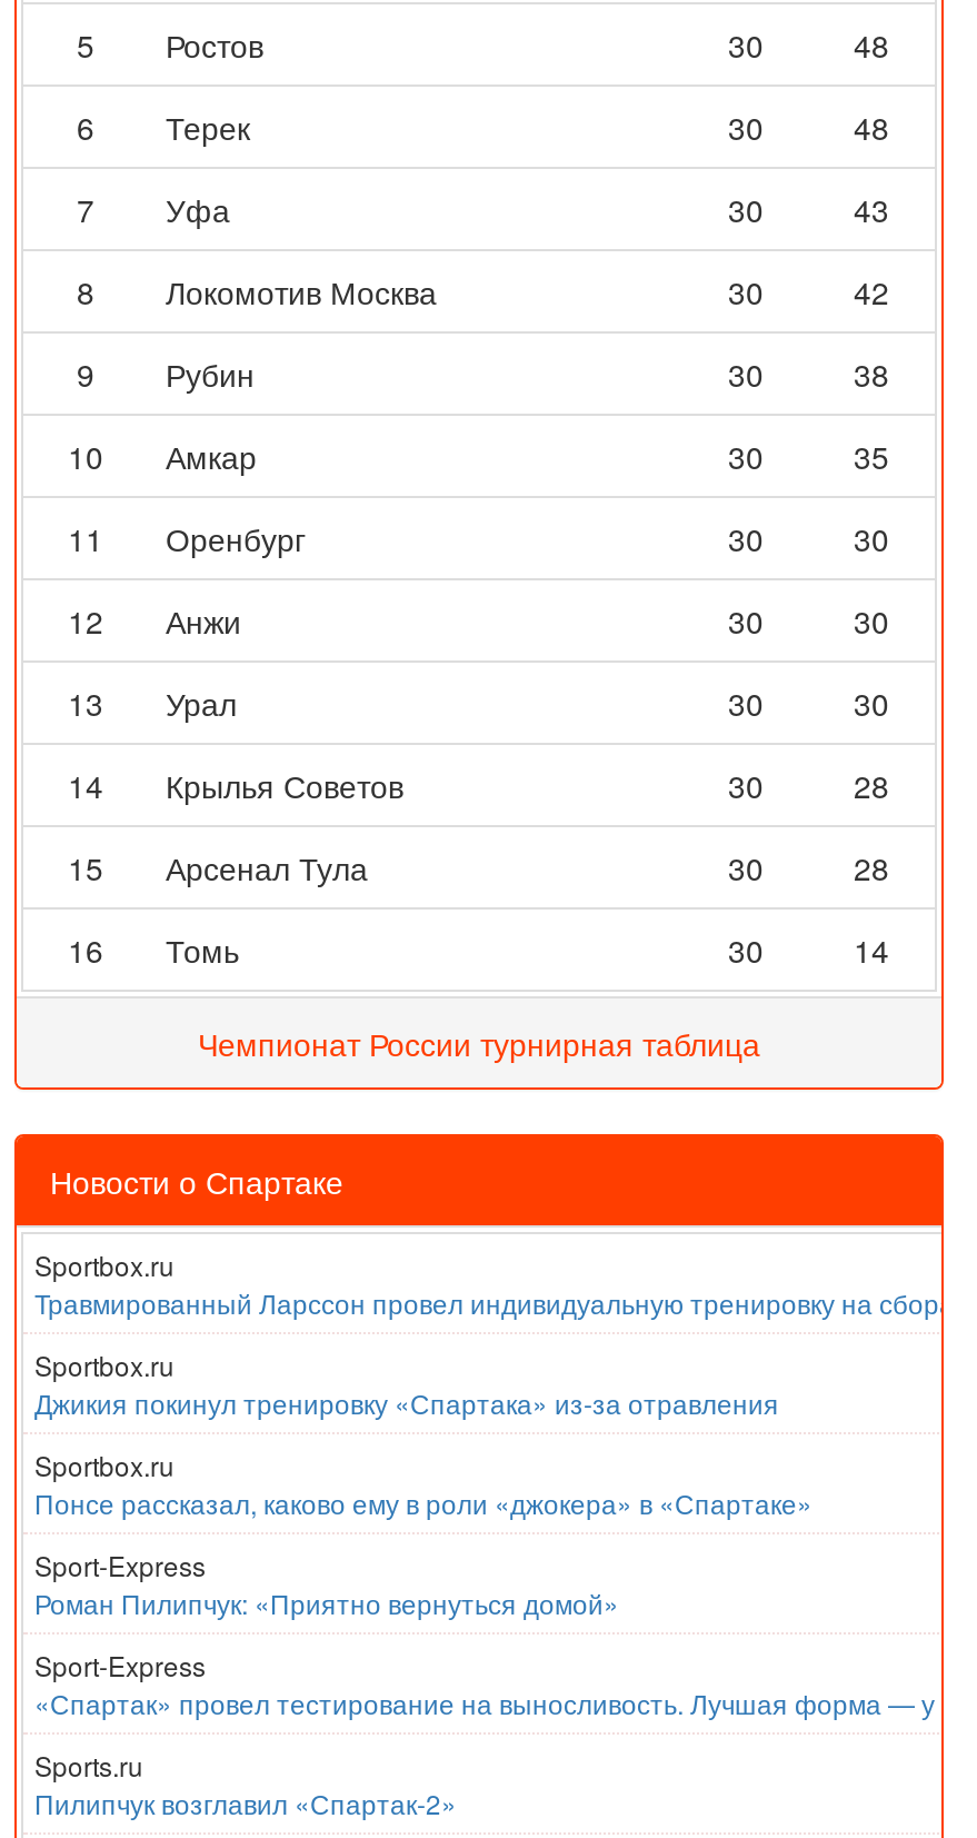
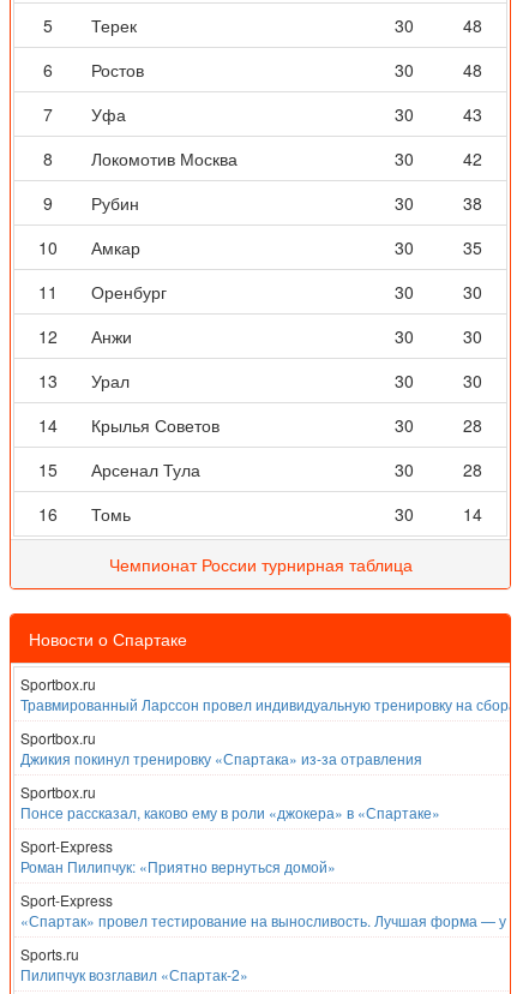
moved [166,22,263,67] -> [91,58,144,82]: Ростов
moved [166,105,250,149] -> [91,13,137,37]: Терек

